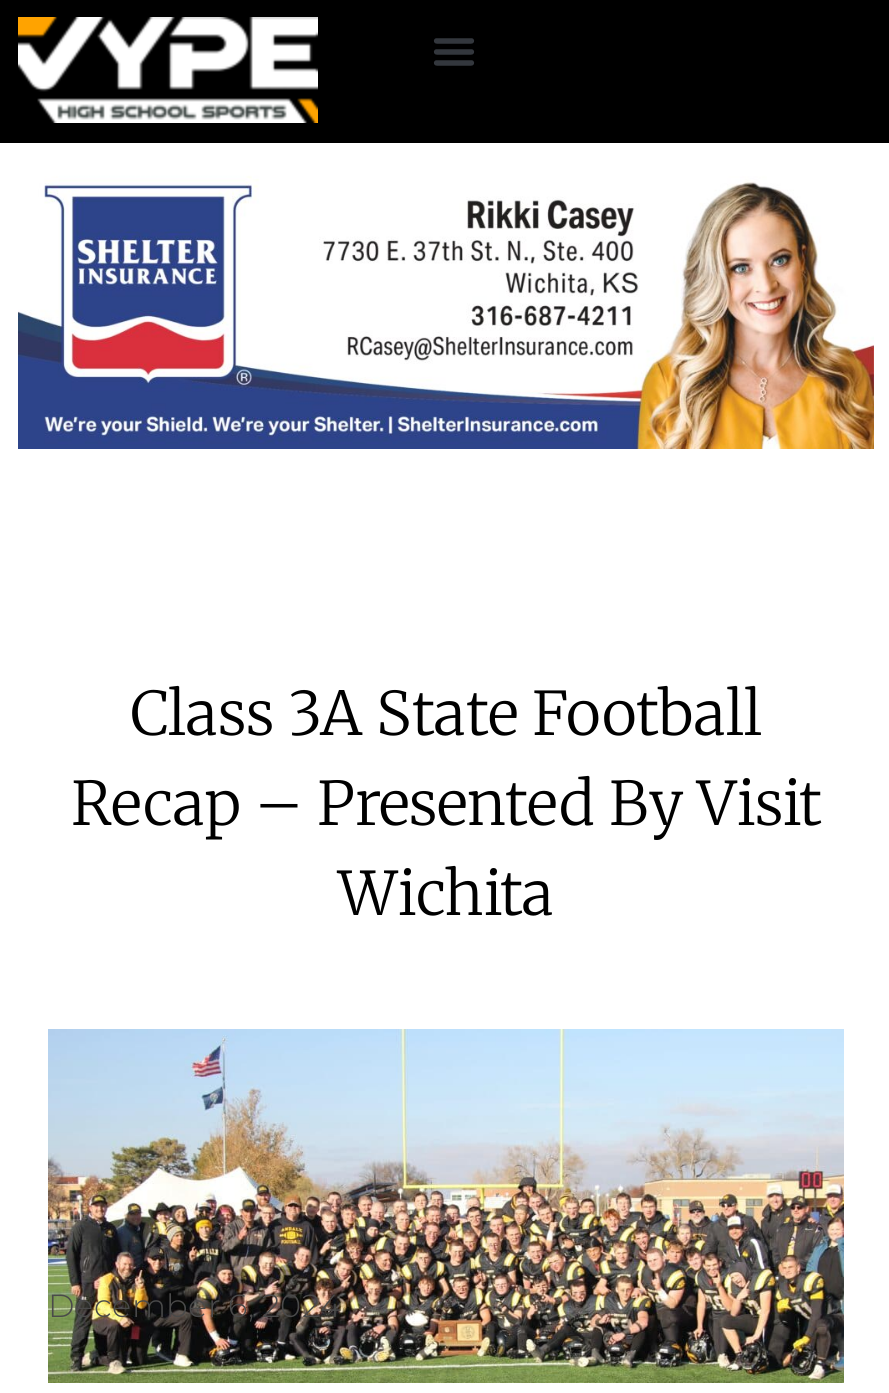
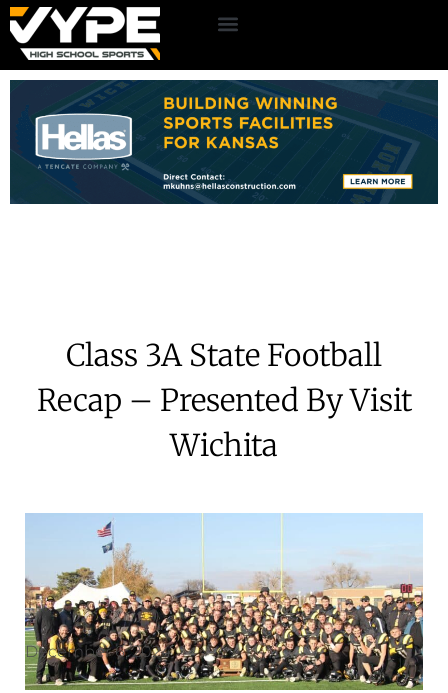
[16,163,876,451] [image] -> [9,79,439,223] [image]

